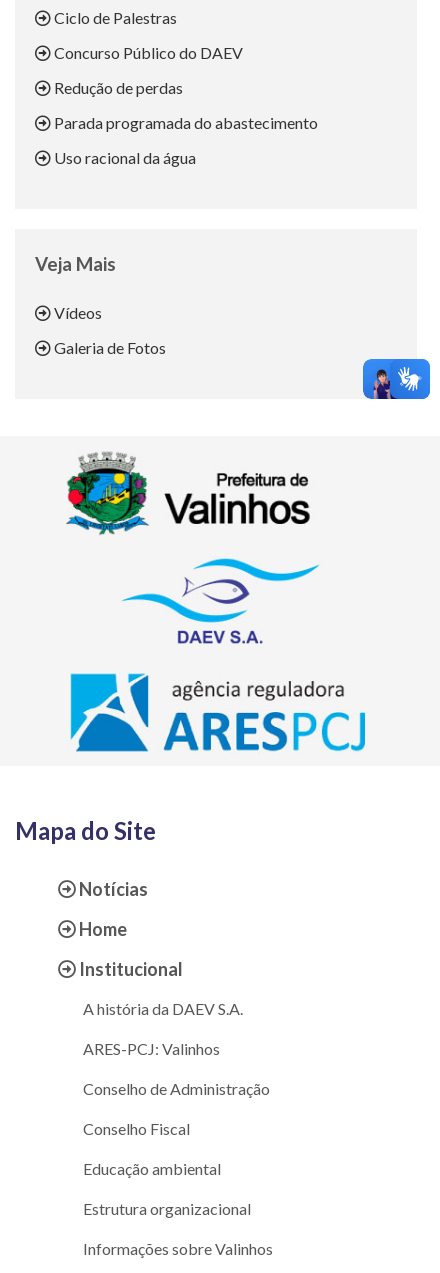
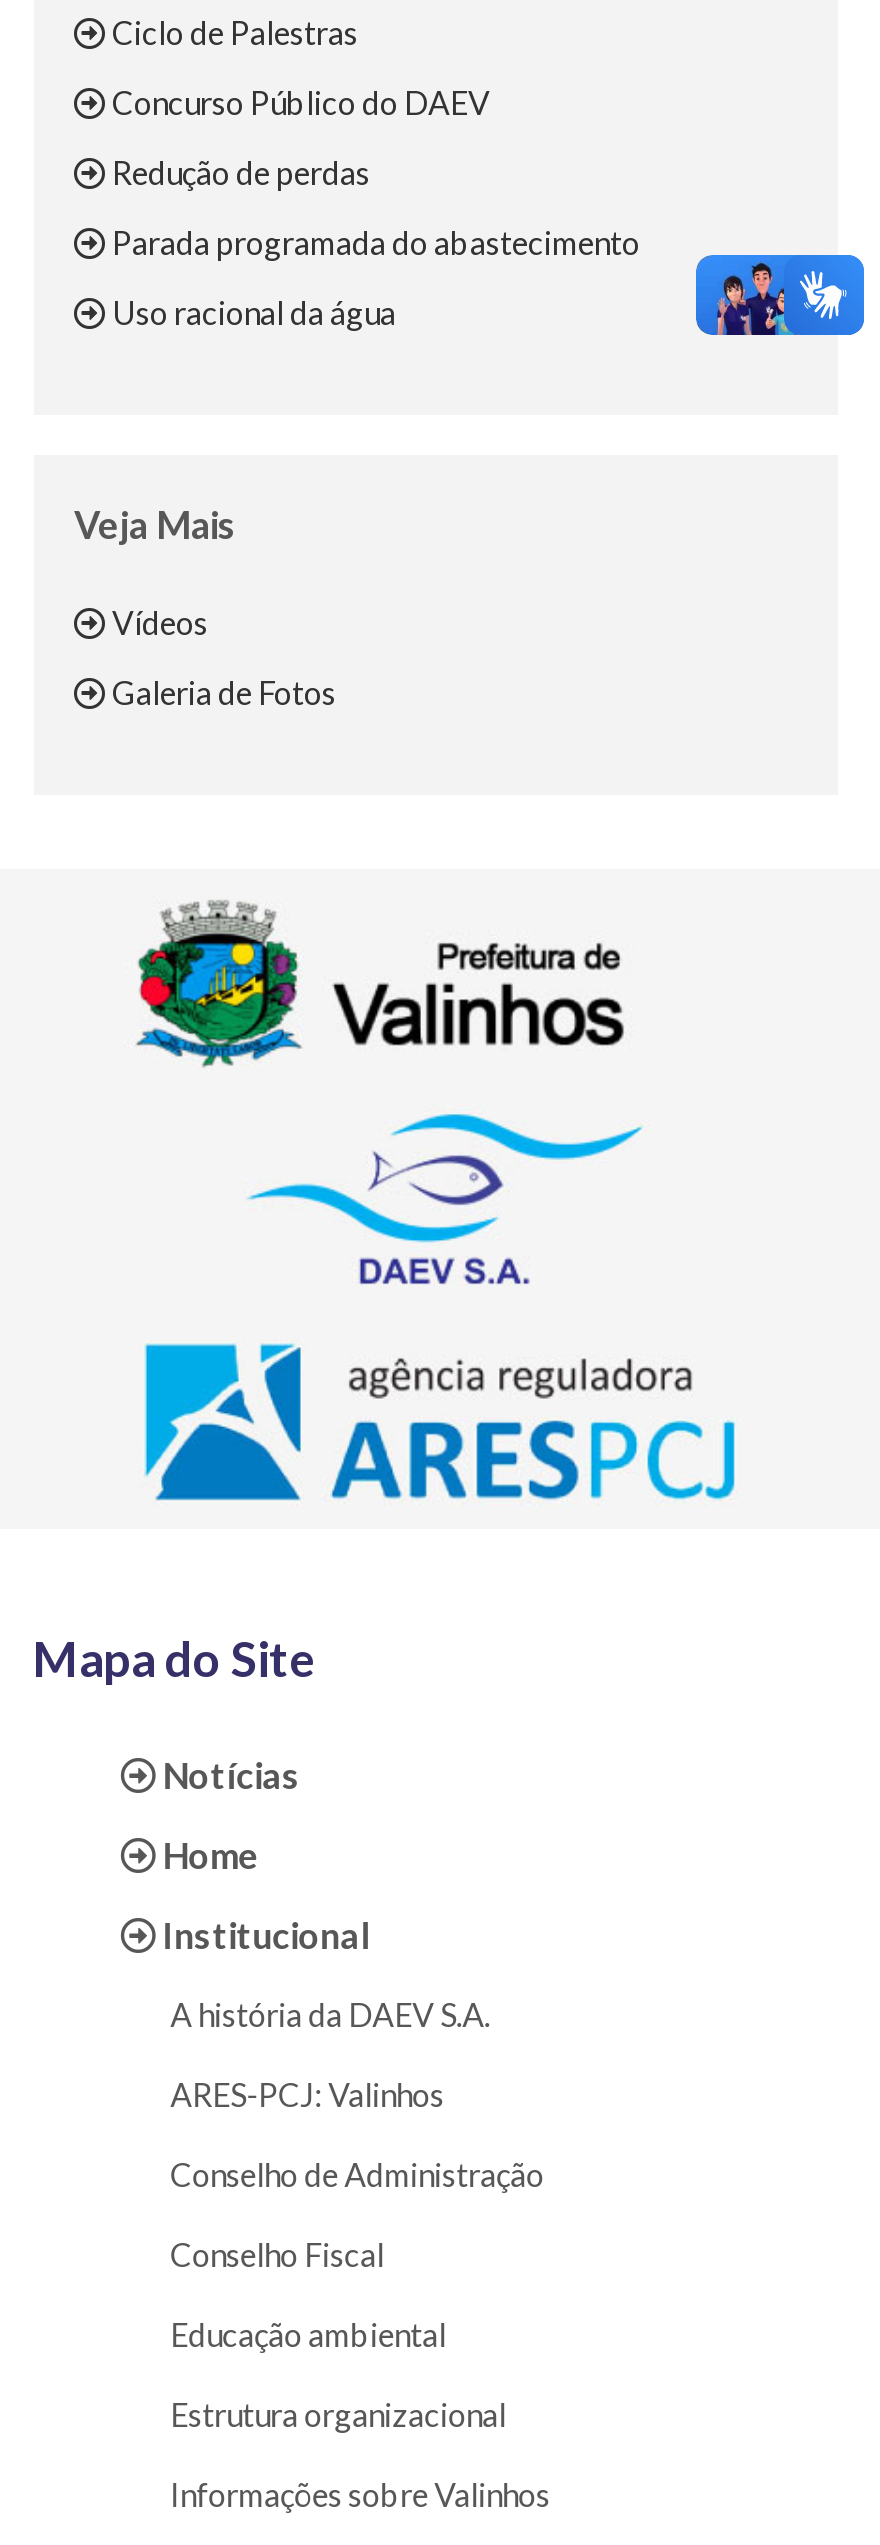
none -> [694,253,866,337] [image]
[362,358,431,400] [image] -> none

